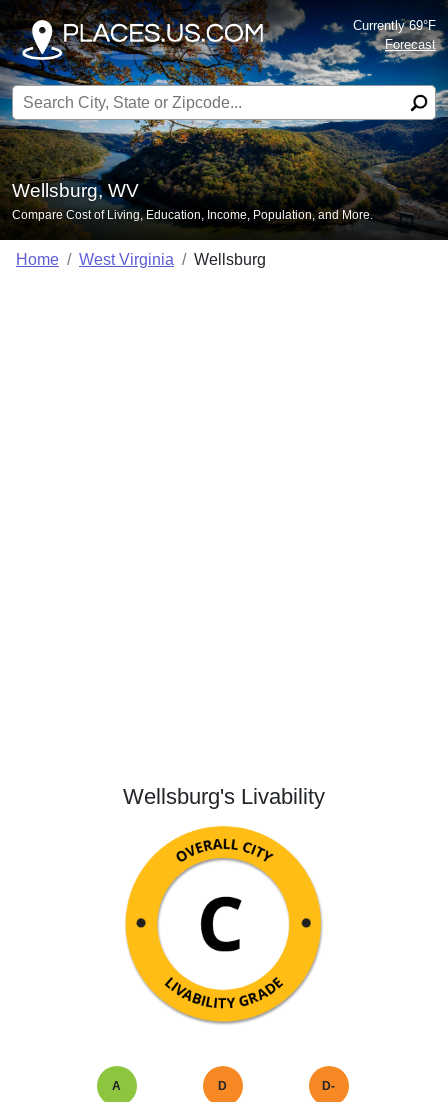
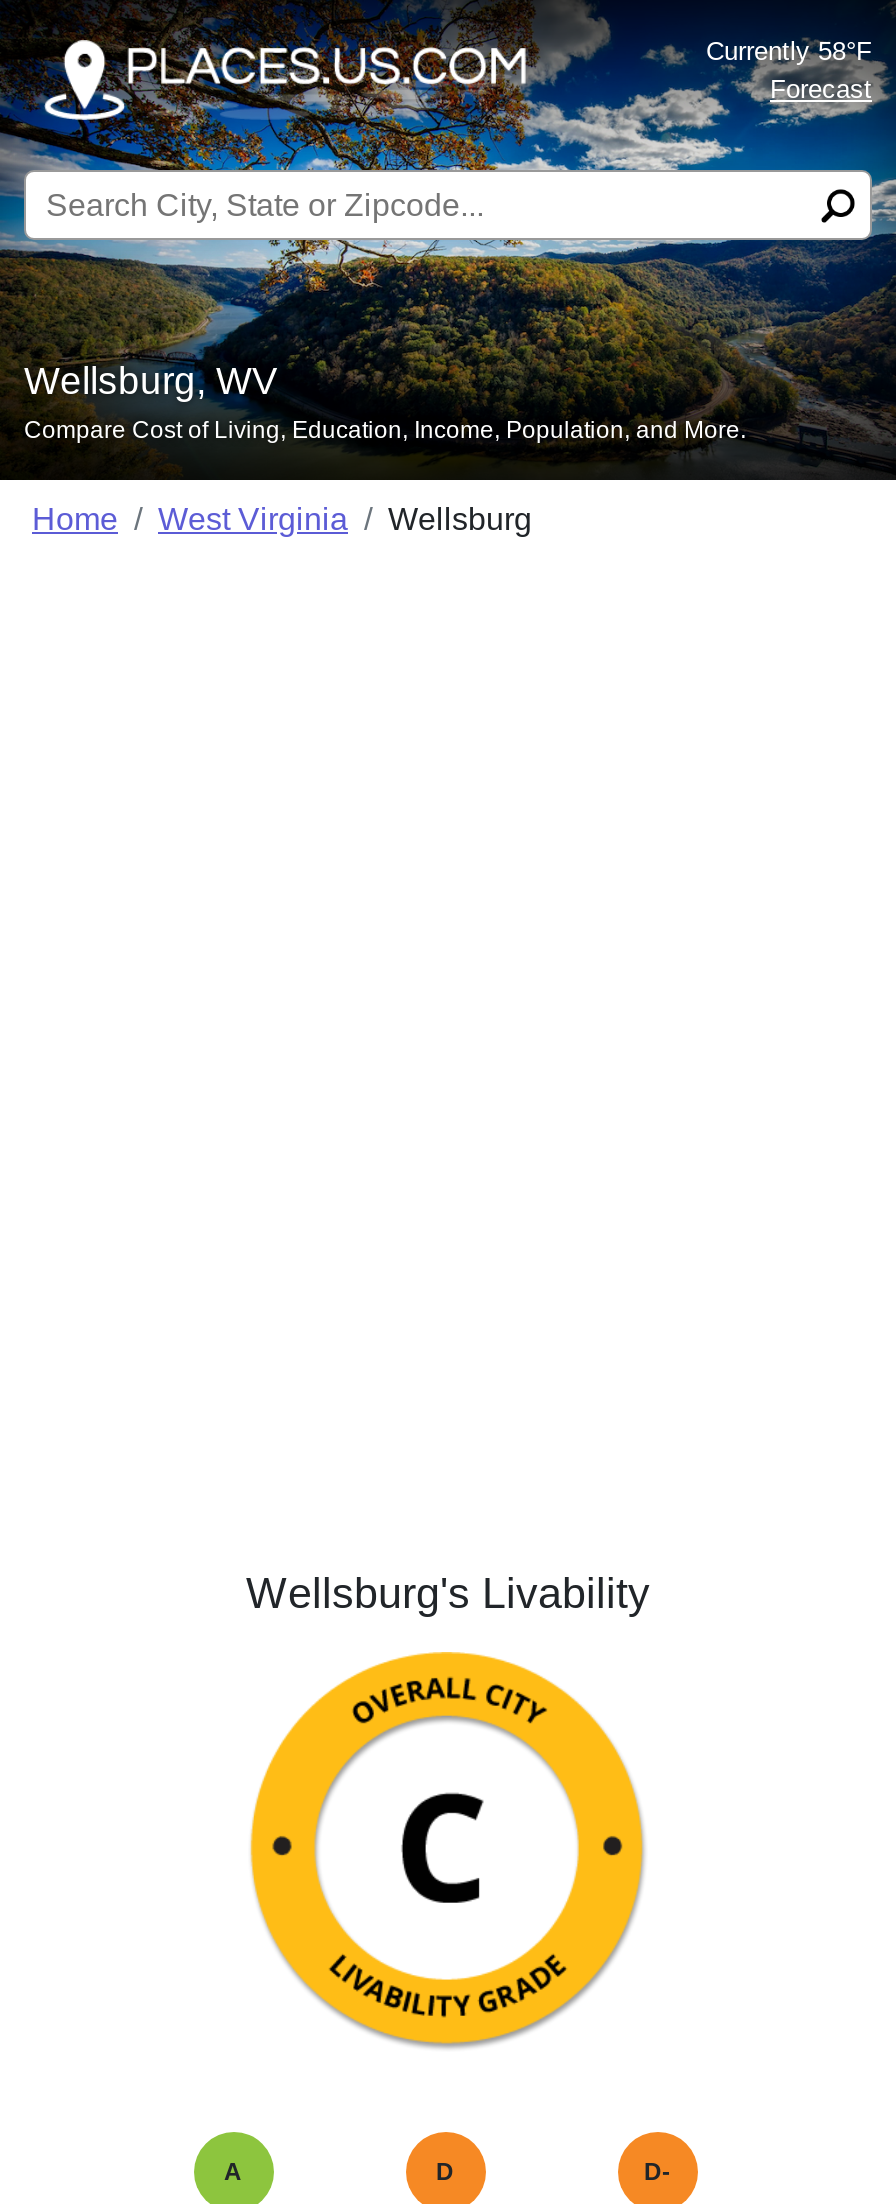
[353,18,436,33] Currently 69°F -> [706,36,872,66] Currently 58°F

